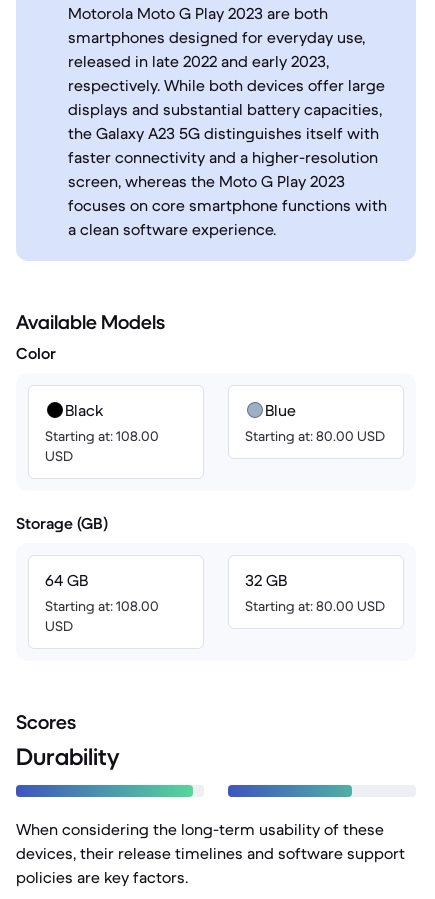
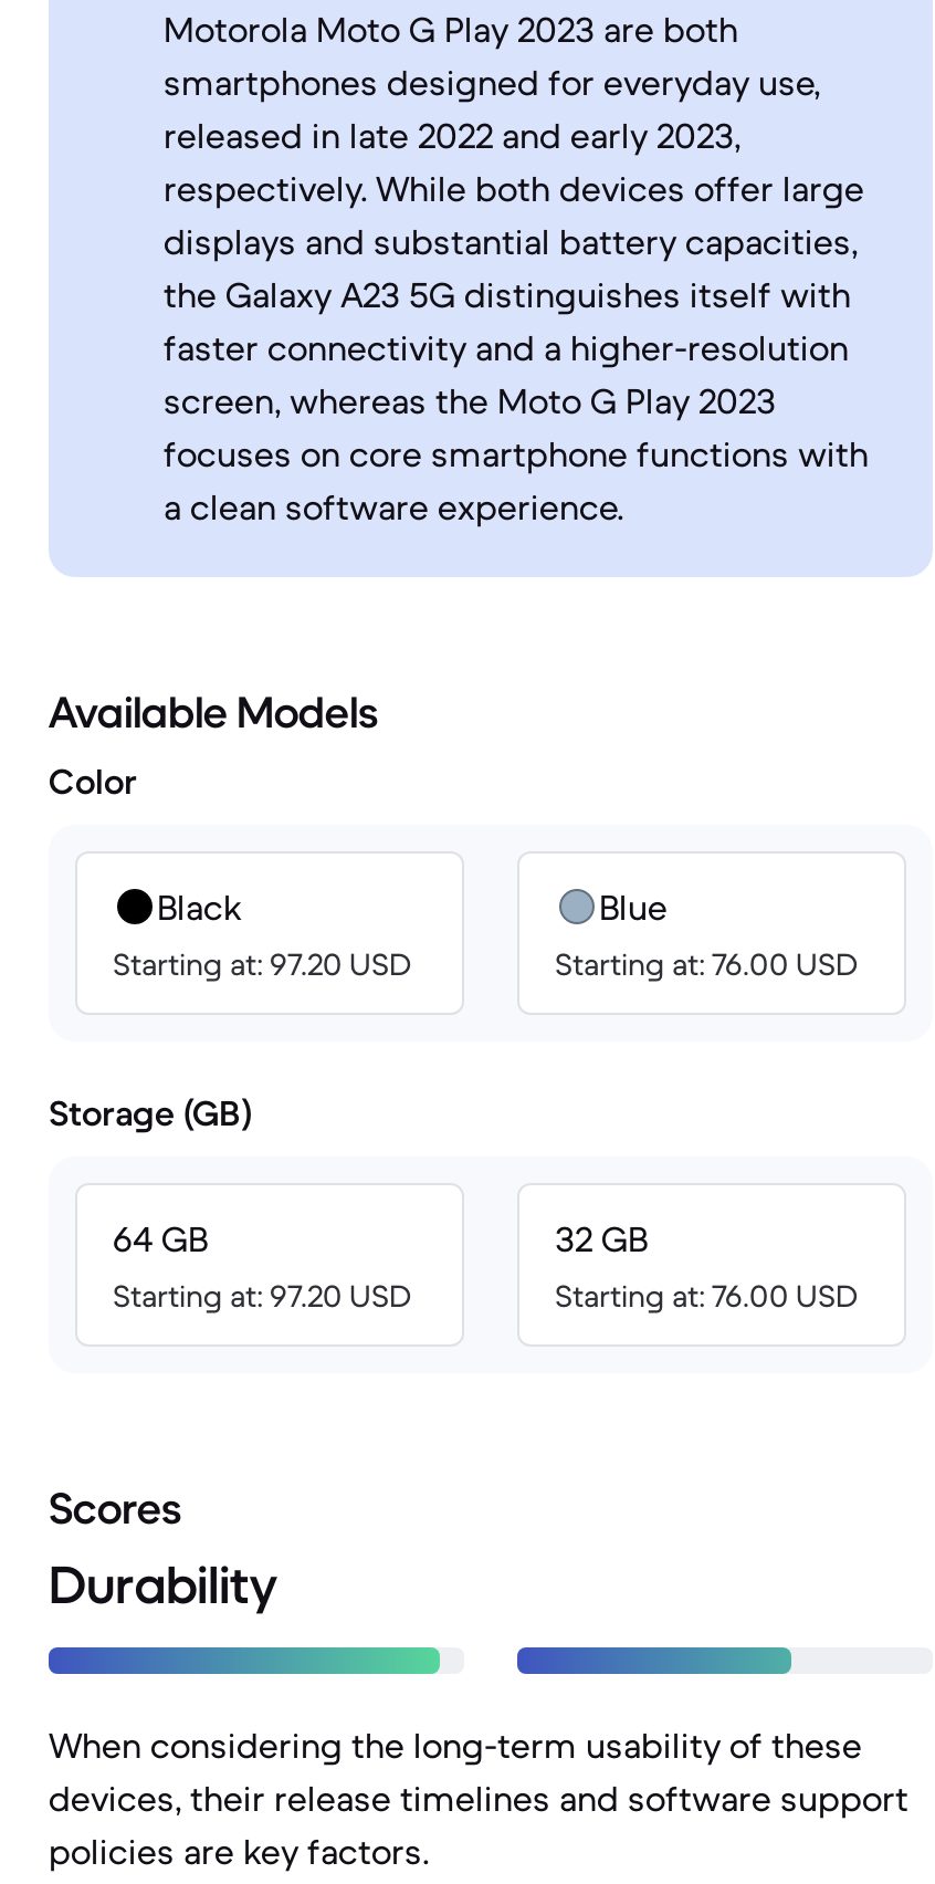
[45,427,159,465] Starting at: 108.00 | USD -> [113,944,411,984] Starting at: 97.20 USD
[245,427,385,445] Starting at: 80.00 USD -> [555,944,858,984] Starting at: 76.00 USD
[45,597,159,635] Starting at: 108.00 | USD -> [113,1276,411,1316] Starting at: 97.20 USD
[245,597,385,615] Starting at: 80.00 USD -> [555,1276,858,1316] Starting at: 76.00 USD

